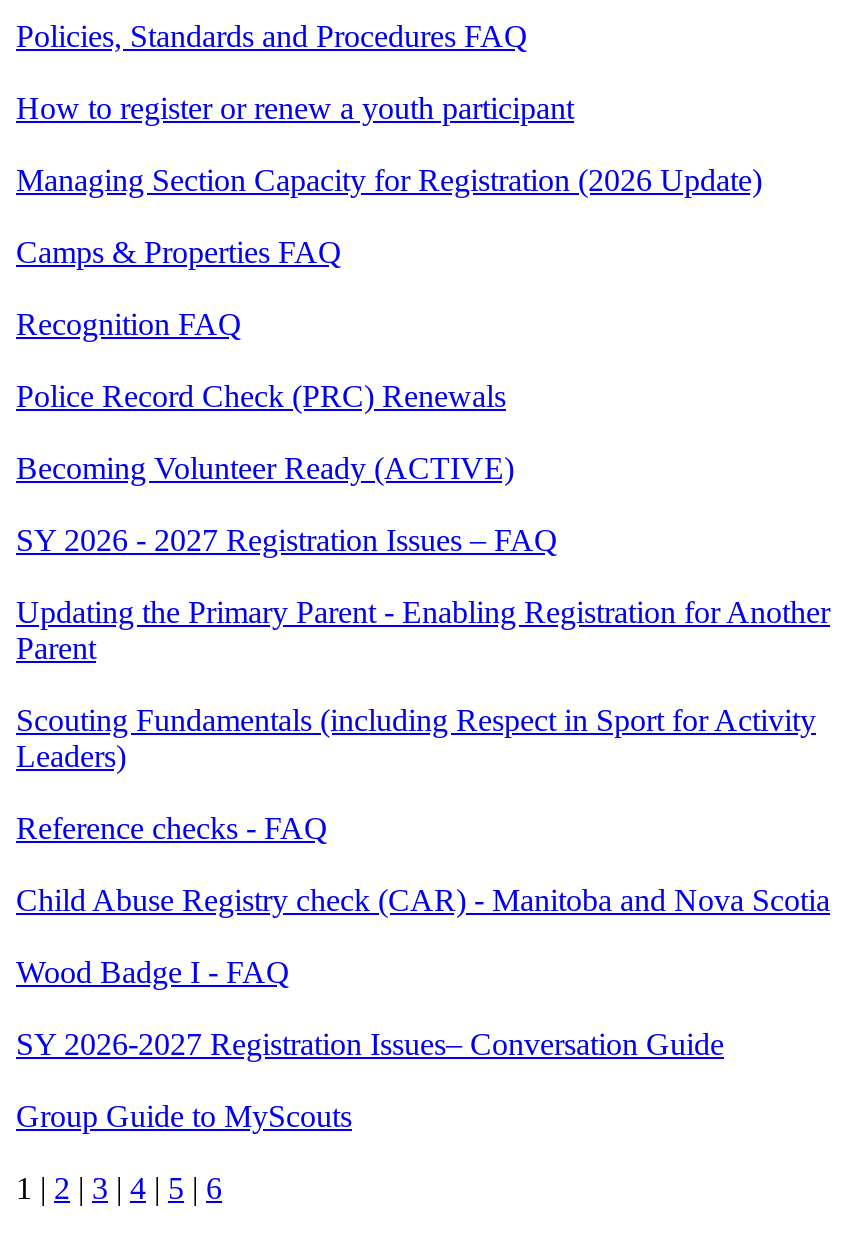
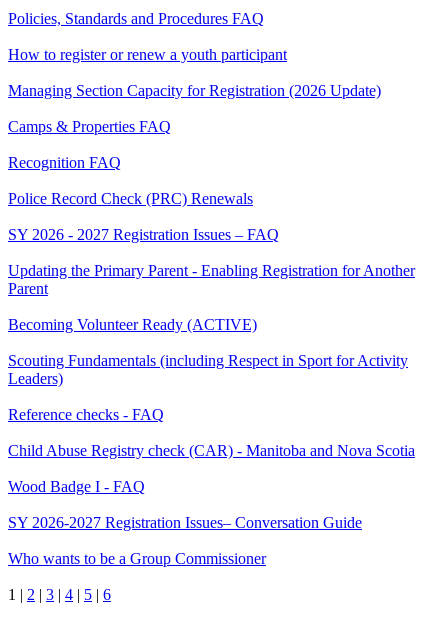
moved [16,451,514,485] -> [8,316,257,333]: Becoming Volunteer Ready (ACTIVE)
moved [16,523,830,665] -> [8,226,415,297]: SY 2026 - 2027 Registration Issues – FAQ | Updating the Primary Parent - Enabling Registration for Another | Parent
[16,1099,352,1133] Group Guide to MyScouts -> [8,550,266,567] Who wants to be a Group Commissioner

